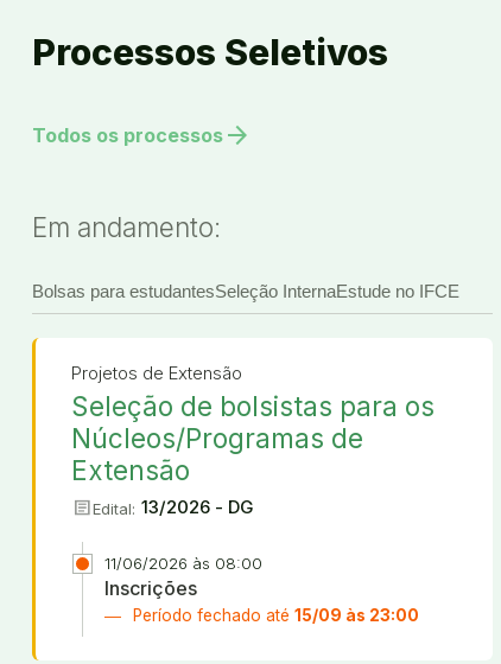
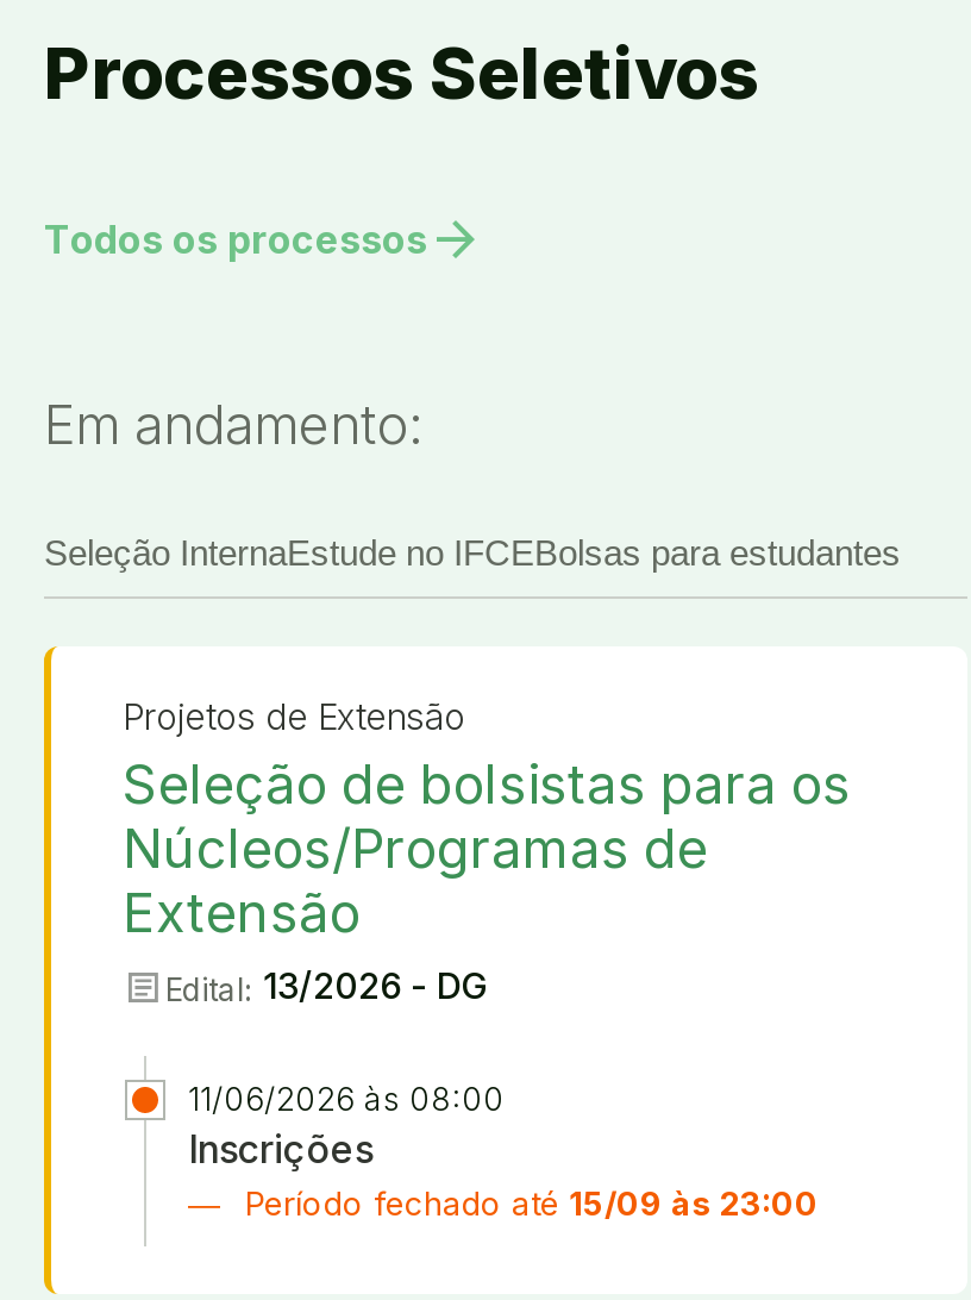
[32,281,459,302] Bolsas para estudantesSeleção InternaEstude no IFCE -> [44,533,901,574] Seleção InternaEstude no IFCEBolsas para estudantes

